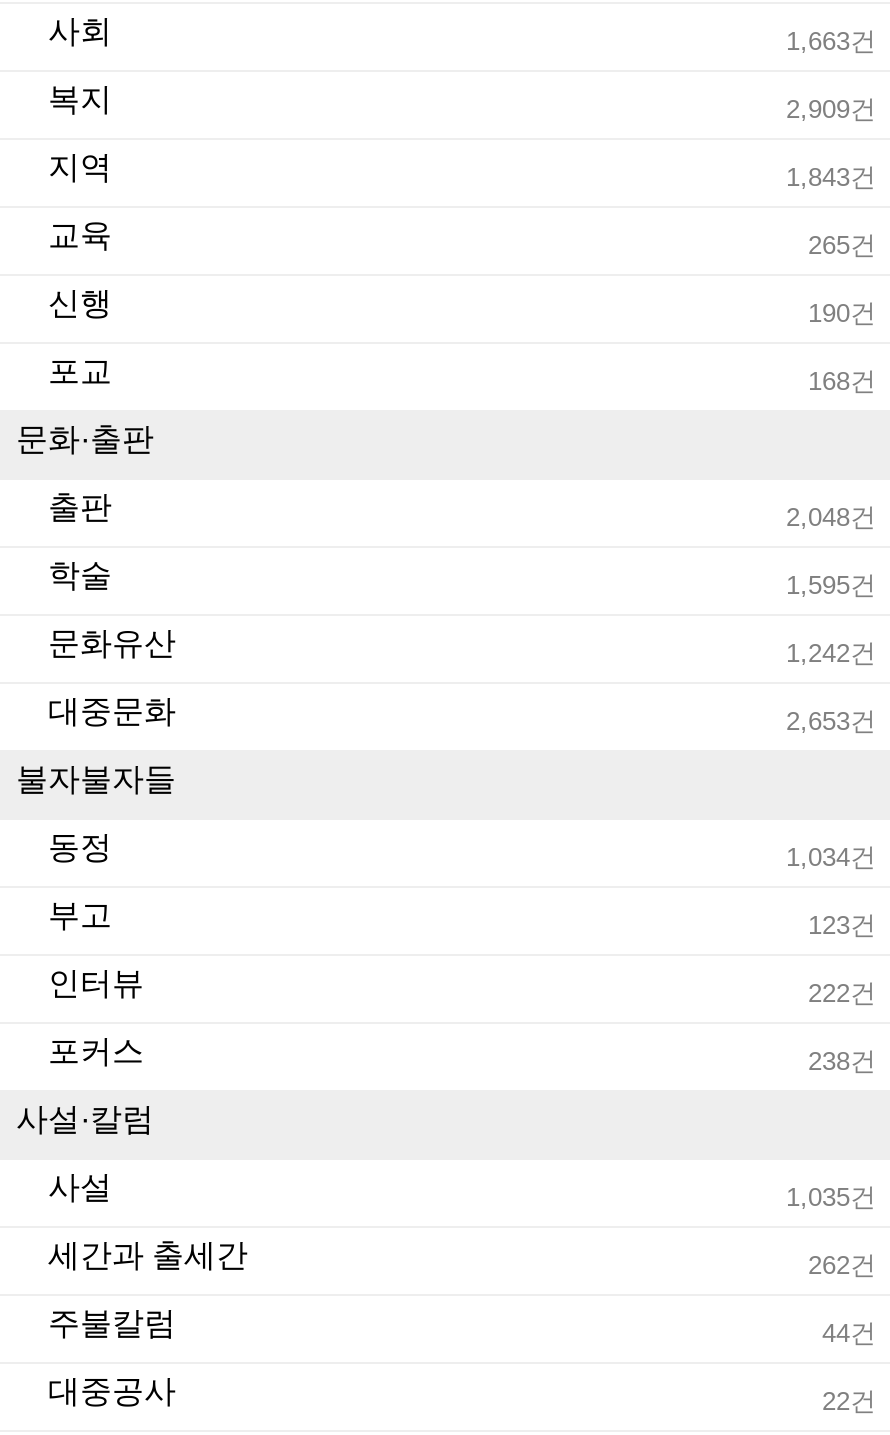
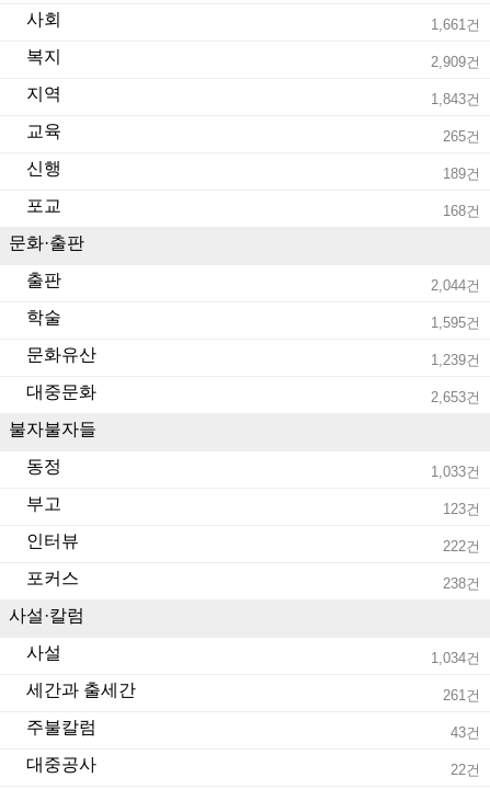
[786,26,876,56] 1,663건 -> [431,16,480,33] 1,661건
[808,298,876,328] 190건 -> [443,165,480,182] 189건
[786,502,876,532] 2,048건 -> [431,277,480,294] 2,044건
[786,638,876,668] 1,242건 -> [431,352,480,368] 1,239건
[786,842,876,872] 1,034건 -> [431,464,480,480] 1,033건
[786,1182,876,1212] 1,035건 -> [431,650,480,666] 1,034건
[808,1250,876,1280] 262건 -> [443,687,480,704] 261건
[822,1318,876,1348] 44건 -> [451,724,480,741] 43건

